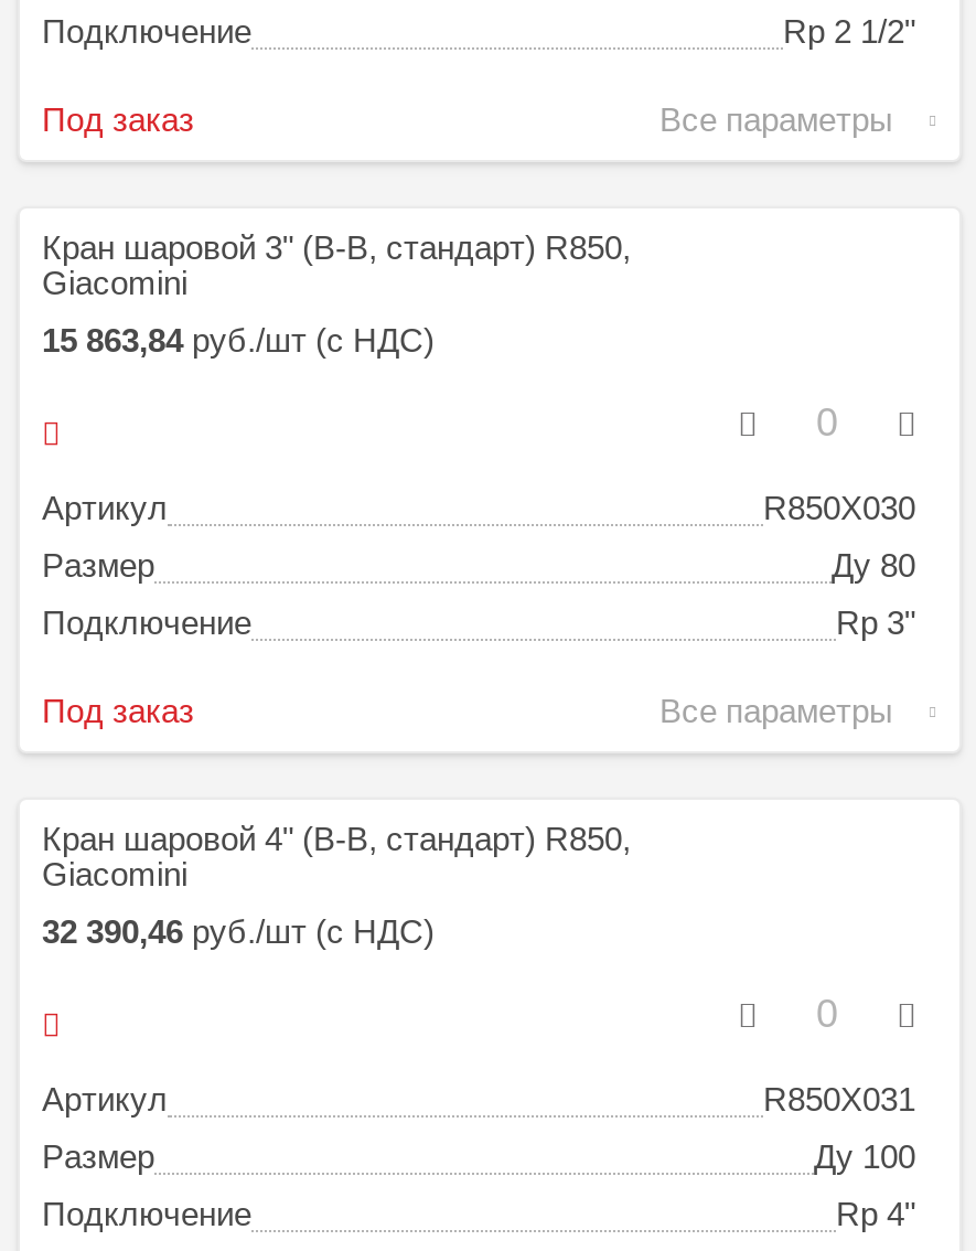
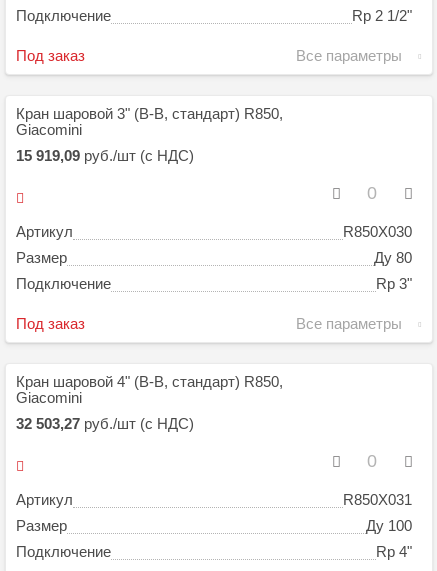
[42,321,435,358] 15 863,84 руб./шт (с НДС) -> [16,147,194,164] 15 919,09 руб./шт (с НДС)
[42,912,435,949] 32 390,46 руб./шт (с НДС) -> [16,415,194,432] 32 503,27 руб./шт (с НДС)

